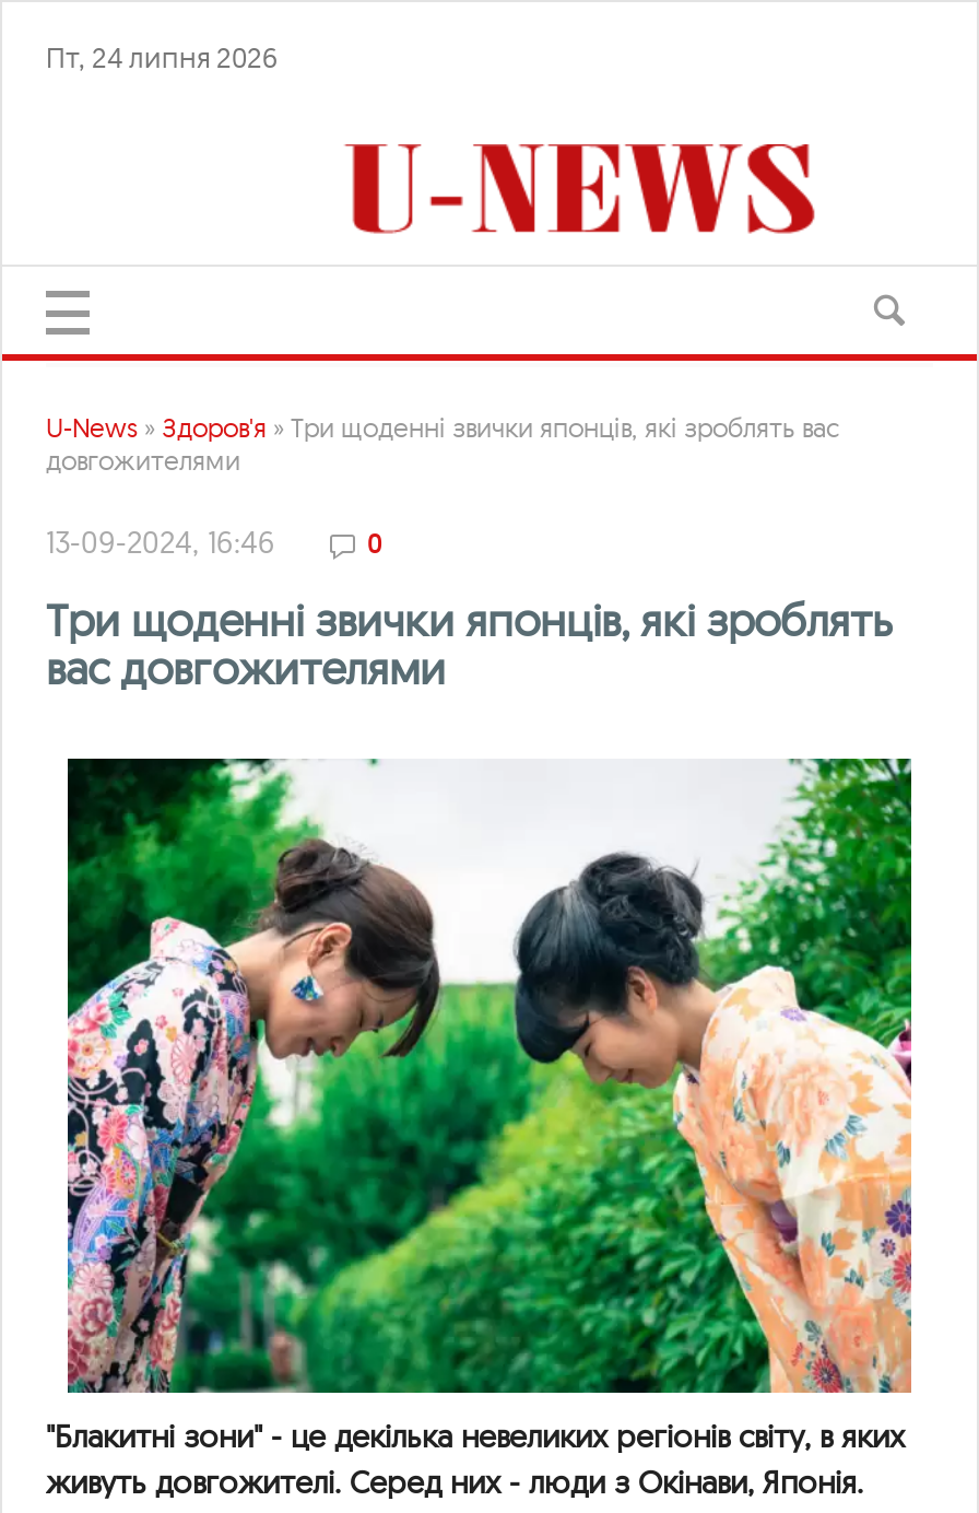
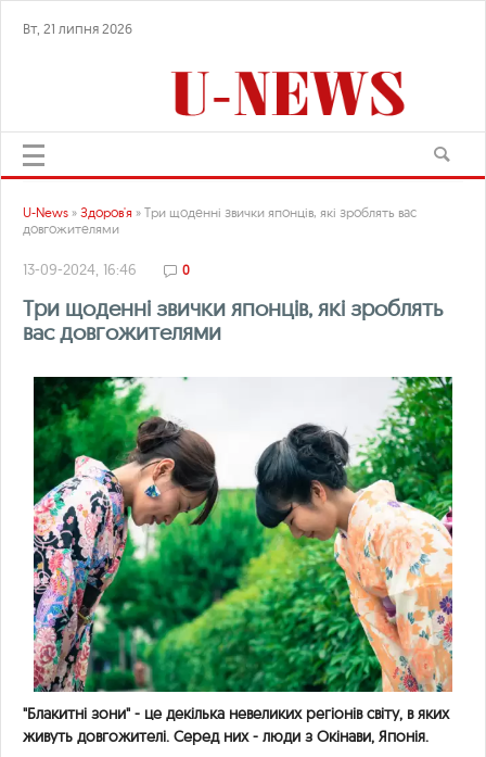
[46,39,278,74] Пт, 24 липня 2026 -> [23,20,132,37] Вт, 21 липня 2026

